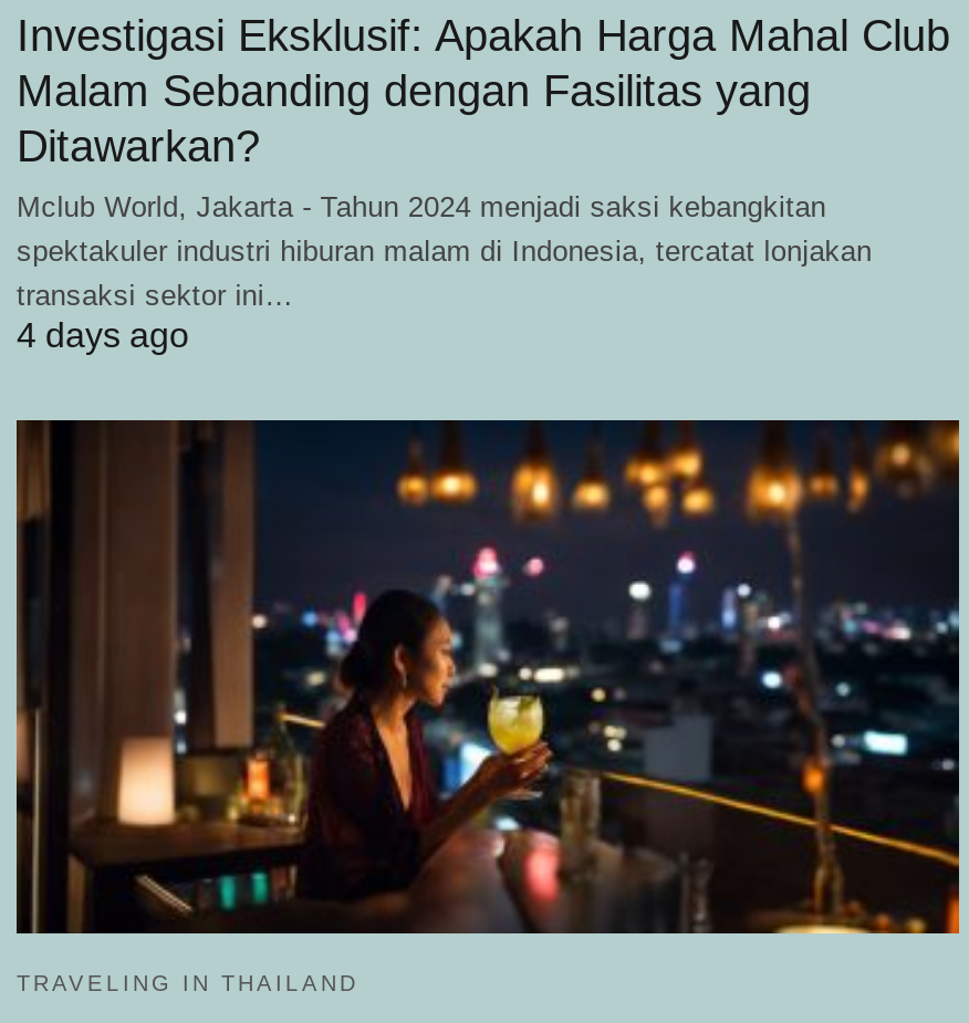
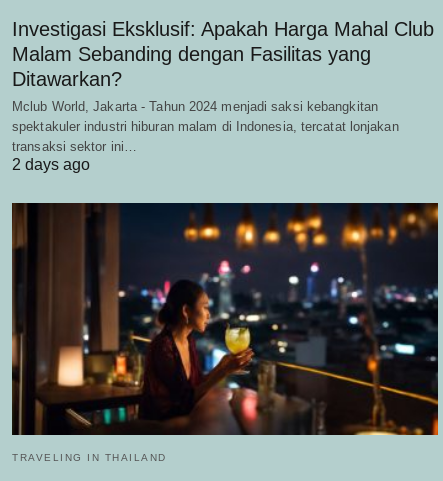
[17,317,189,354] 4 days ago -> [12,156,90,173] 2 days ago

